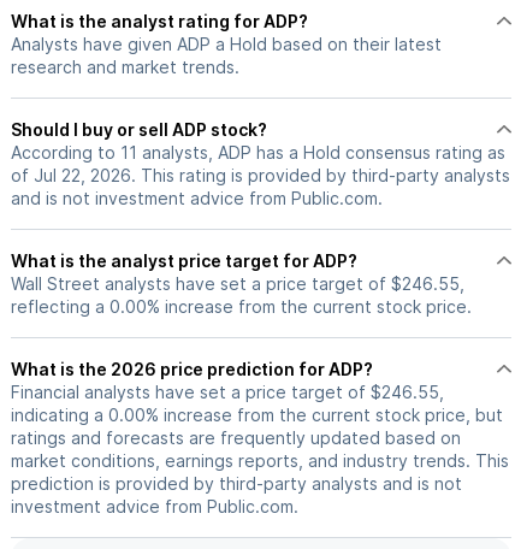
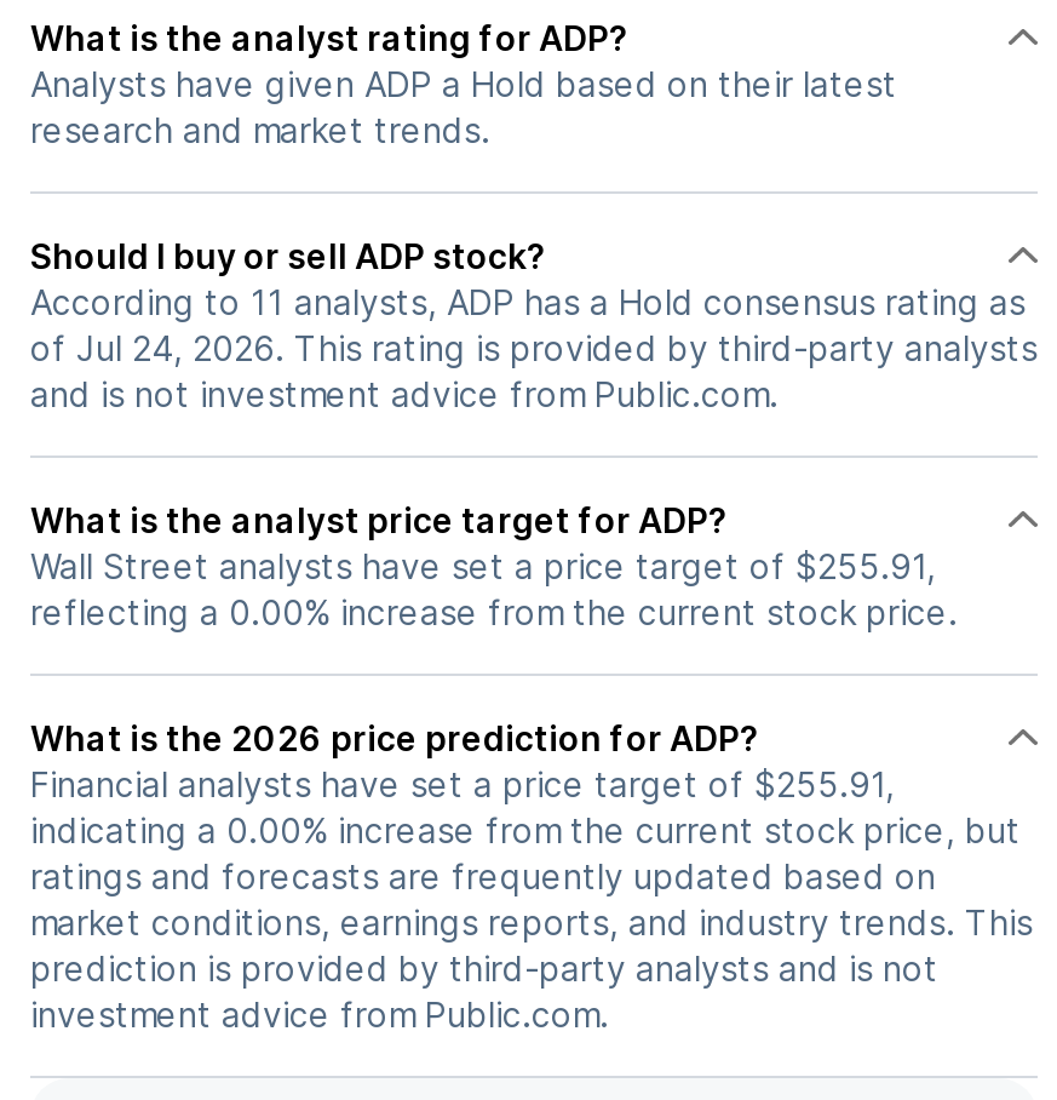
[11,165,510,185] of Jul 22, 2026. This rating is provided by third-party analysts -> [30,327,1038,368] of Jul 24, 2026. This rating is provided by third-party analysts
[11,273,464,294] Wall Street analysts have set a price target of $246.55, -> [30,545,936,586] Wall Street analysts have set a price target of $255.91,
[11,382,444,402] Financial analysts have set a price target of $246.55, -> [30,763,895,804] Financial analysts have set a price target of $255.91,

